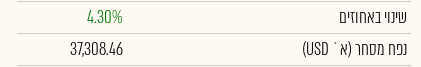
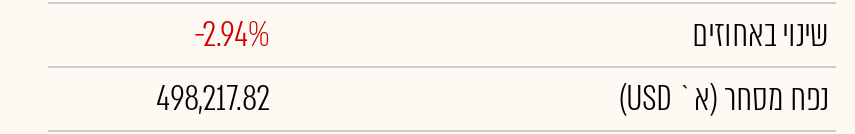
[87,5,123,30] 4.30% -> [194,10,270,60] -2.94%
[70,37,123,62] 37,308.46 -> [156,74,270,124] 498,217.82

